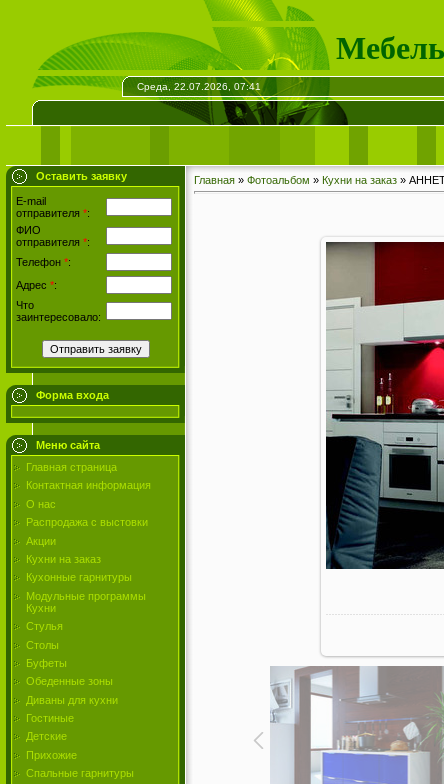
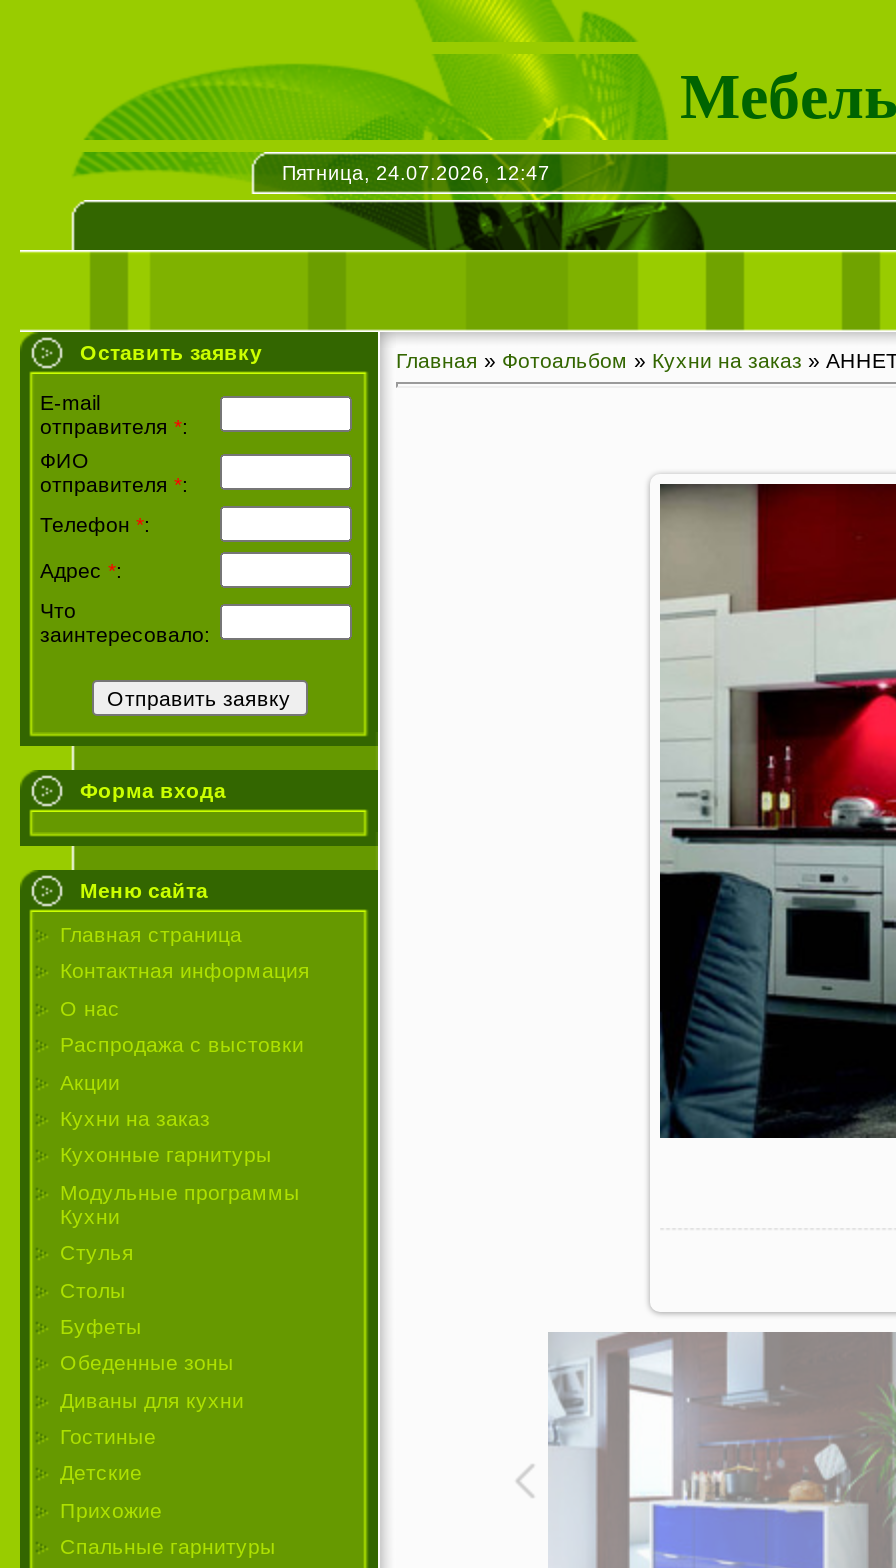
[137,81,282,92] Среда, 22.07.2026, 07:41 -> [282,162,592,184] Пятница, 24.07.2026, 12:47

